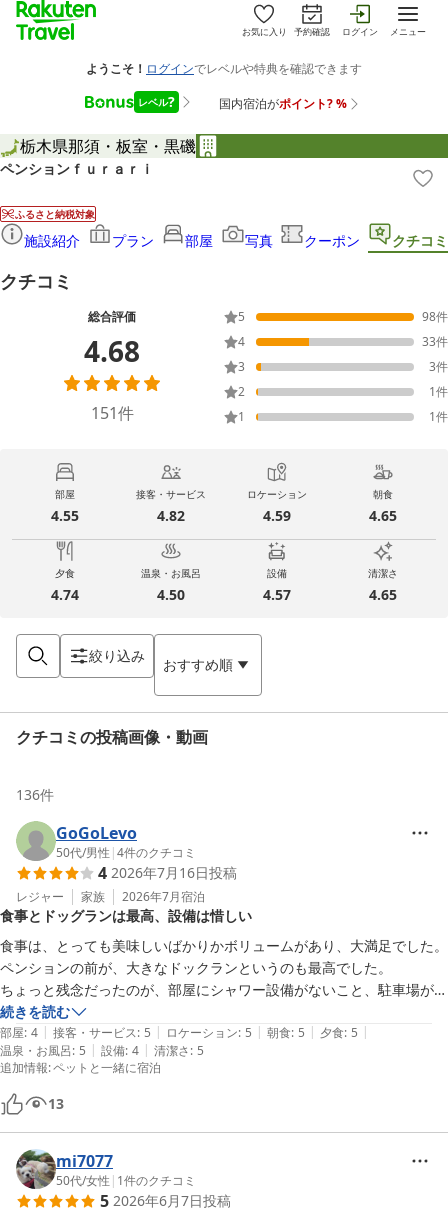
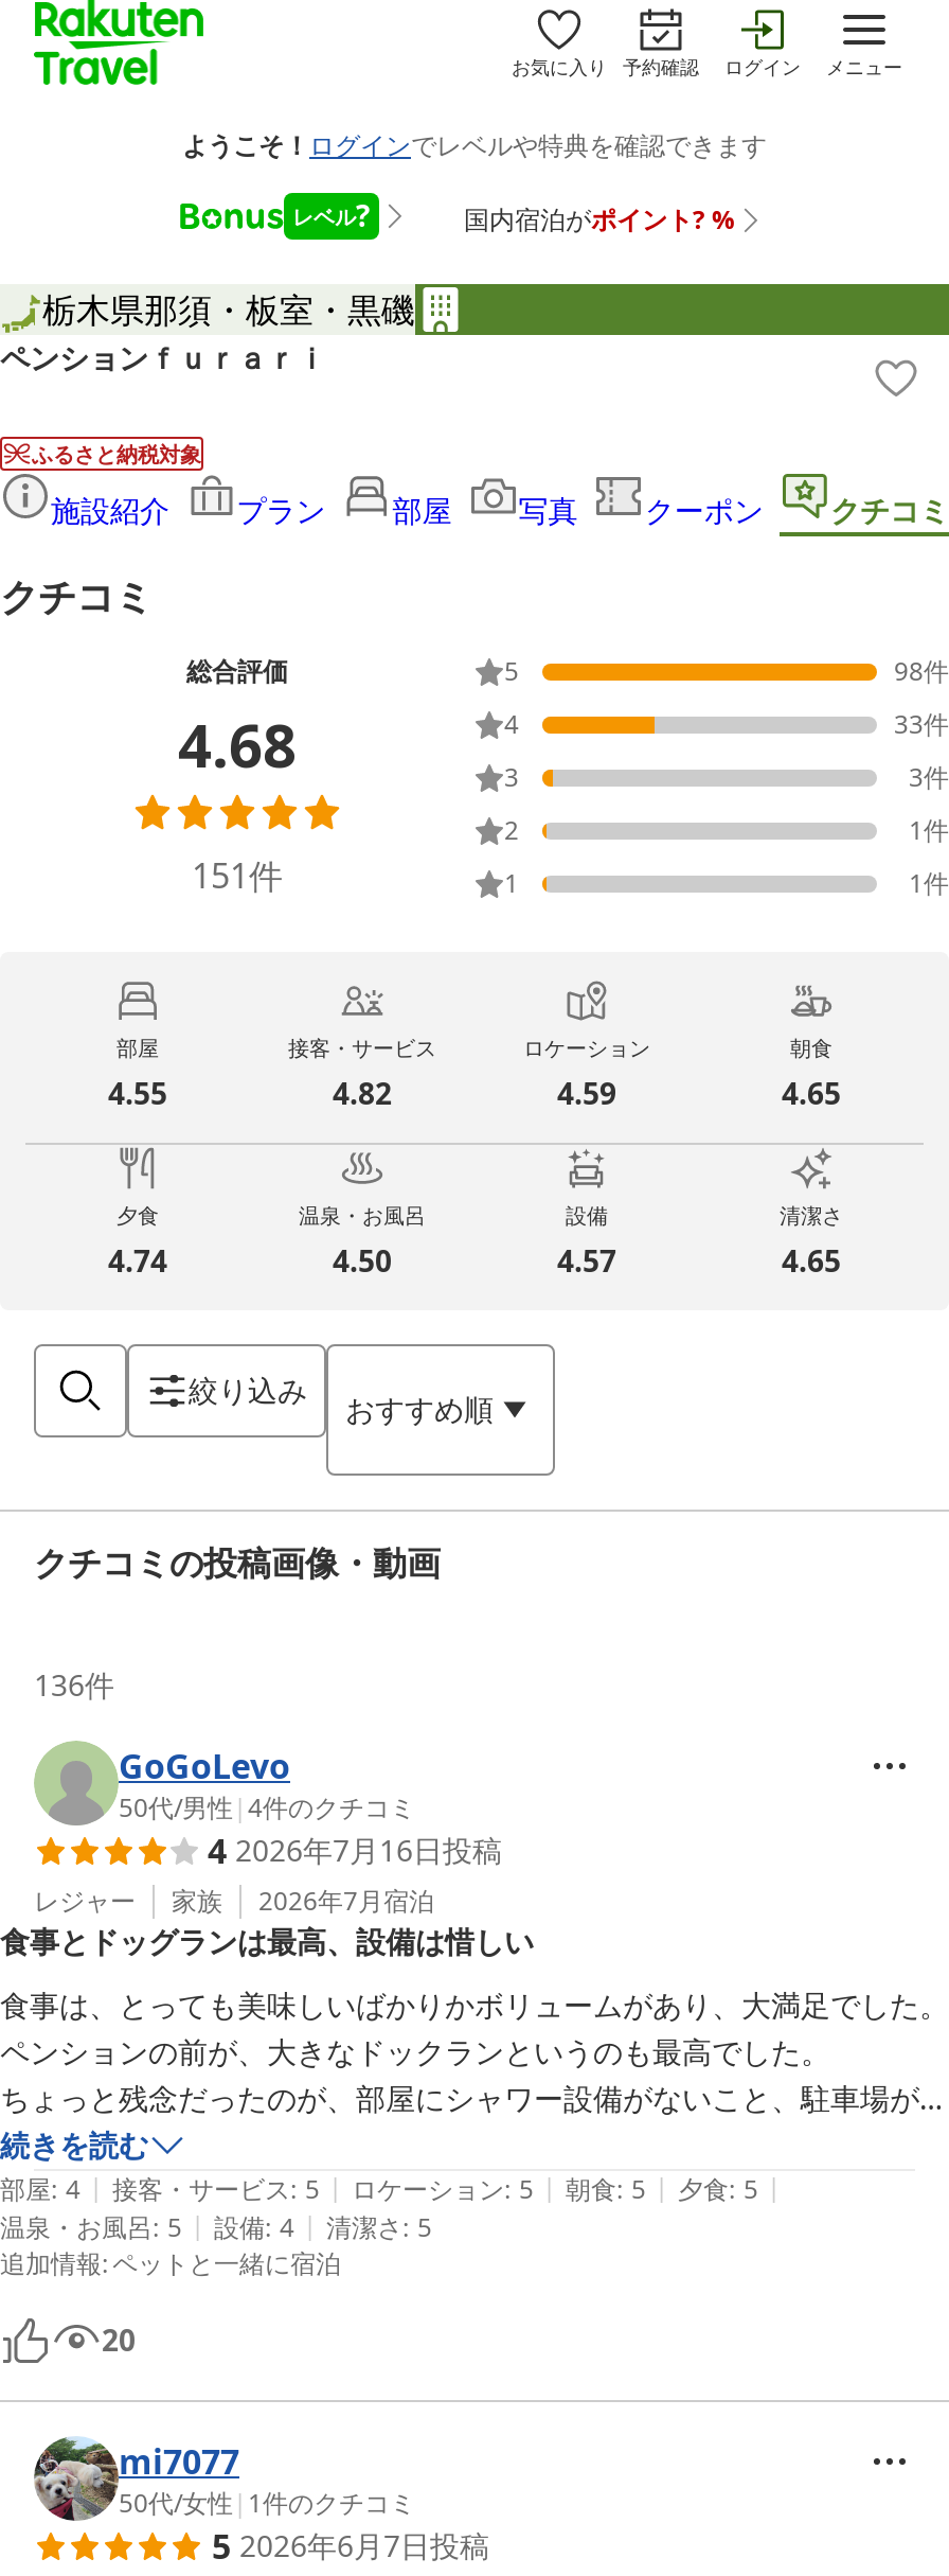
[48,1094,64,1113] 13 -> [102,2319,136,2360] 20

